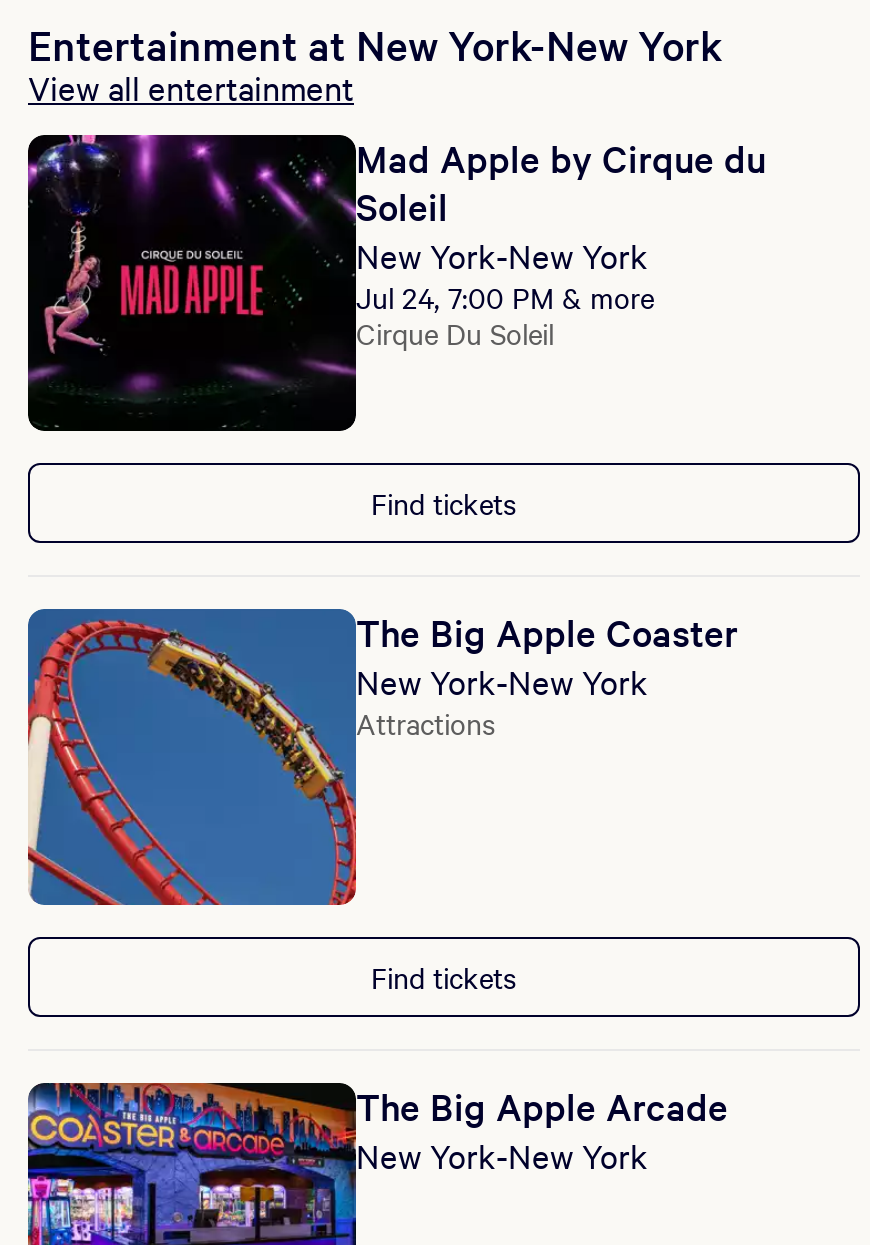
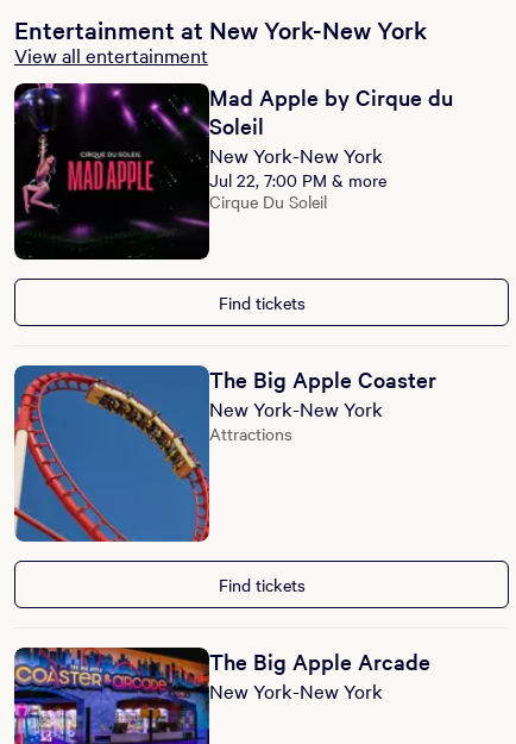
[356,277,654,317] Jul 24, 7:00 PM & more -> [209,168,386,192] Jul 22, 7:00 PM & more

